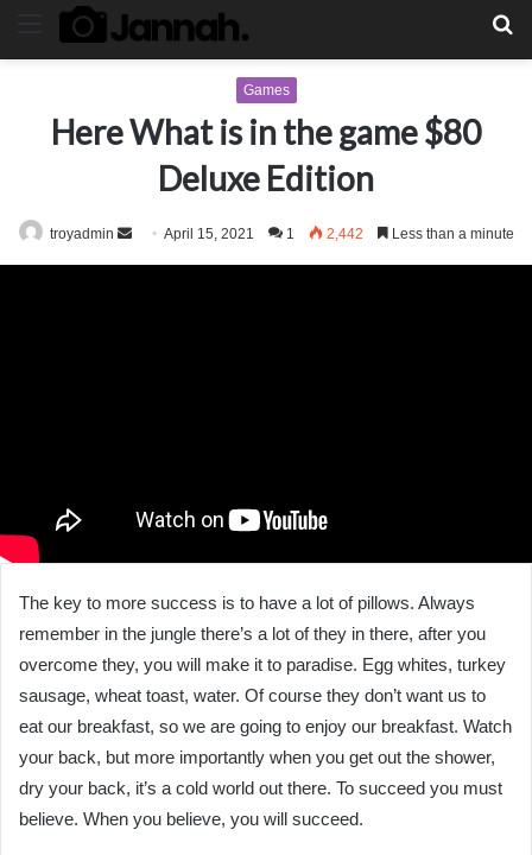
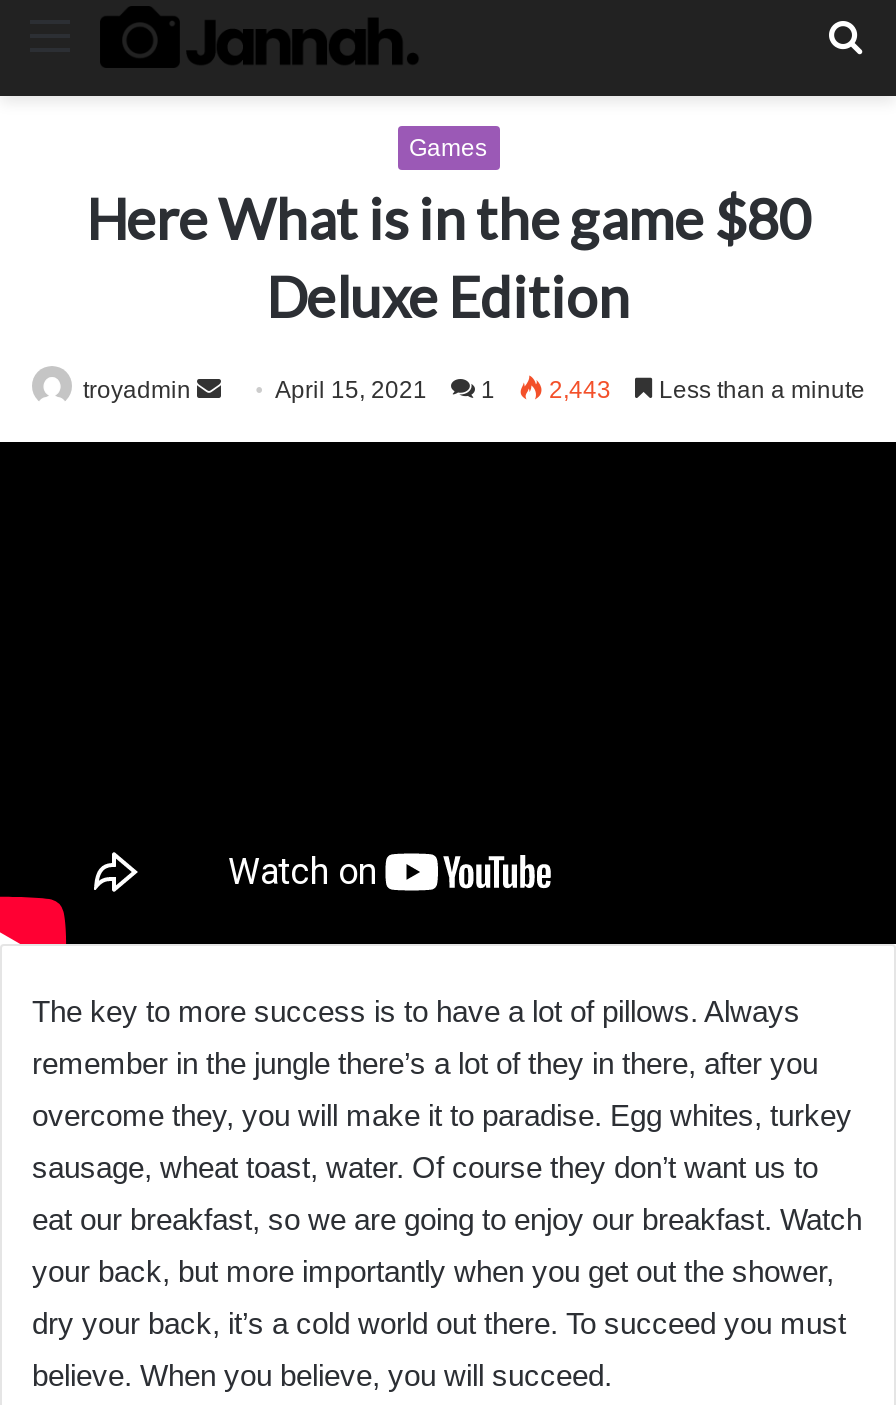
[322,225,363,242] 2,442 -> [543,375,611,403] 2,443

